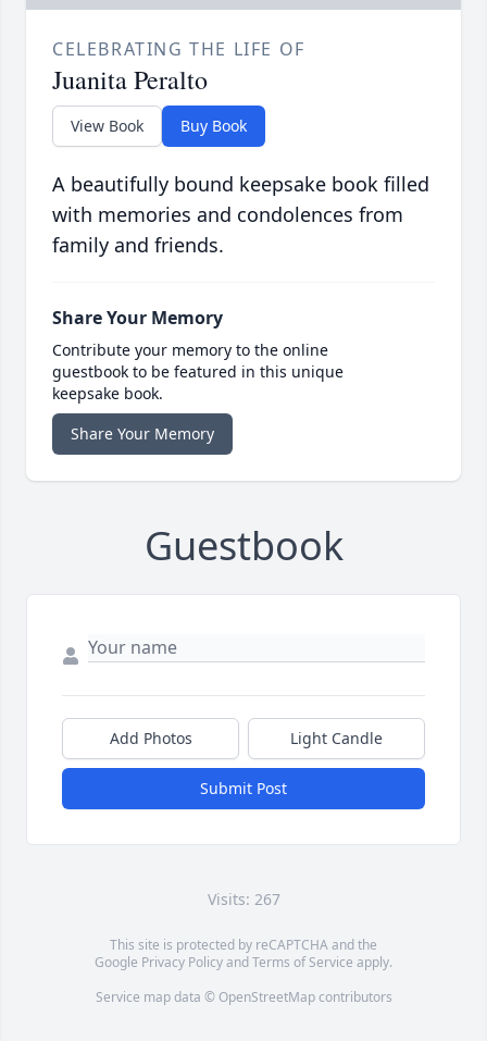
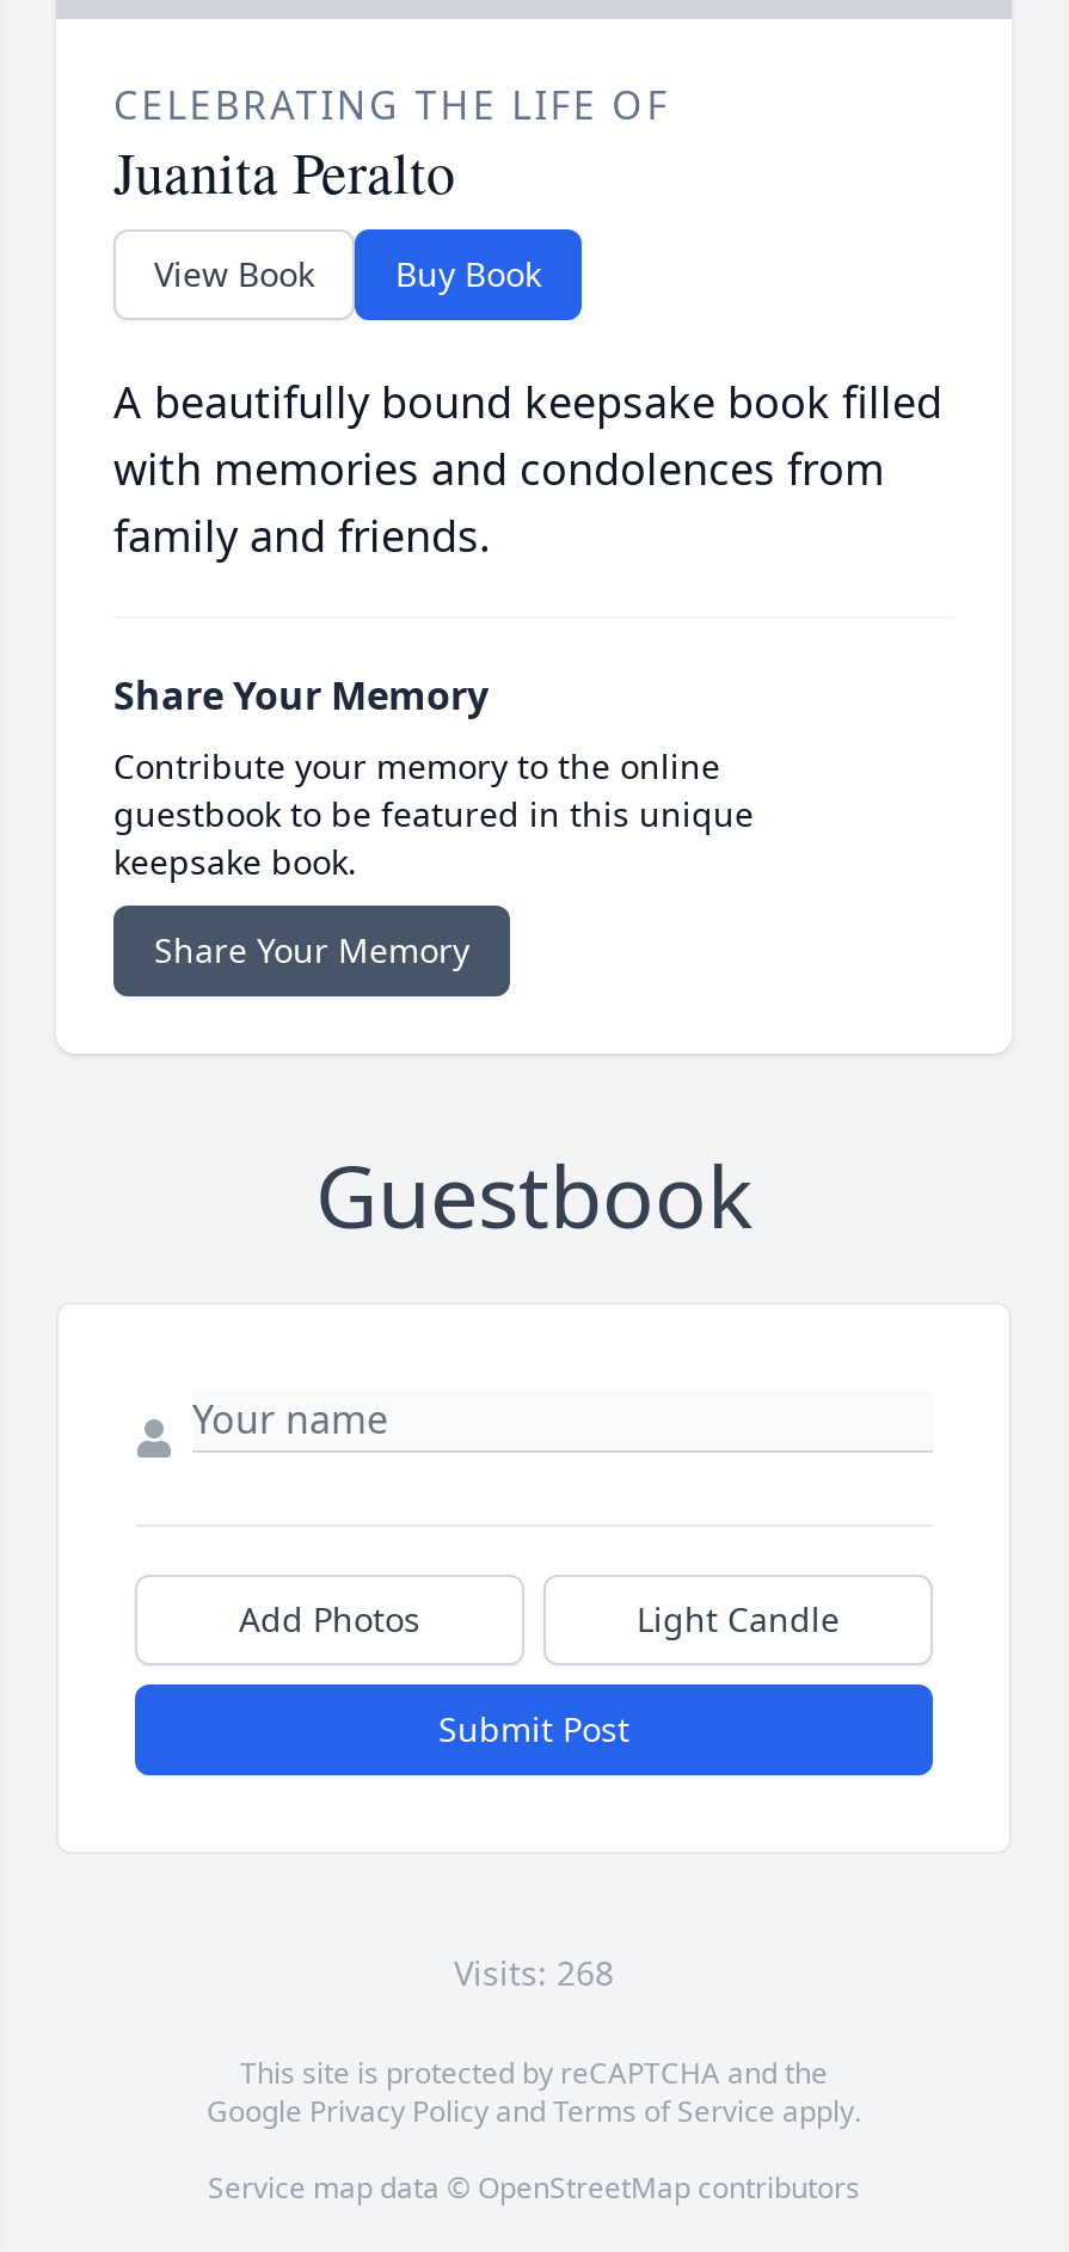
[207,889,280,910] Visits: 267 -> [454,1950,614,1996] Visits: 268

